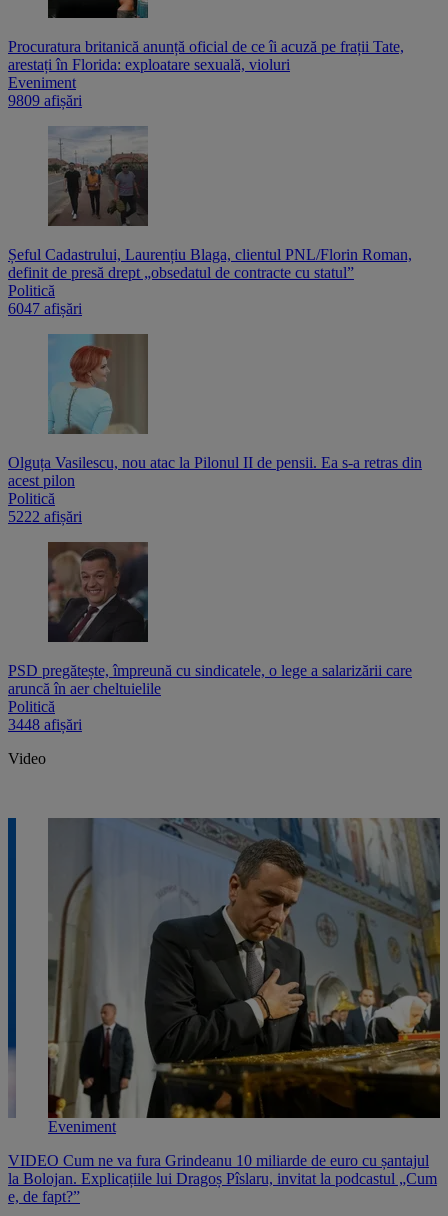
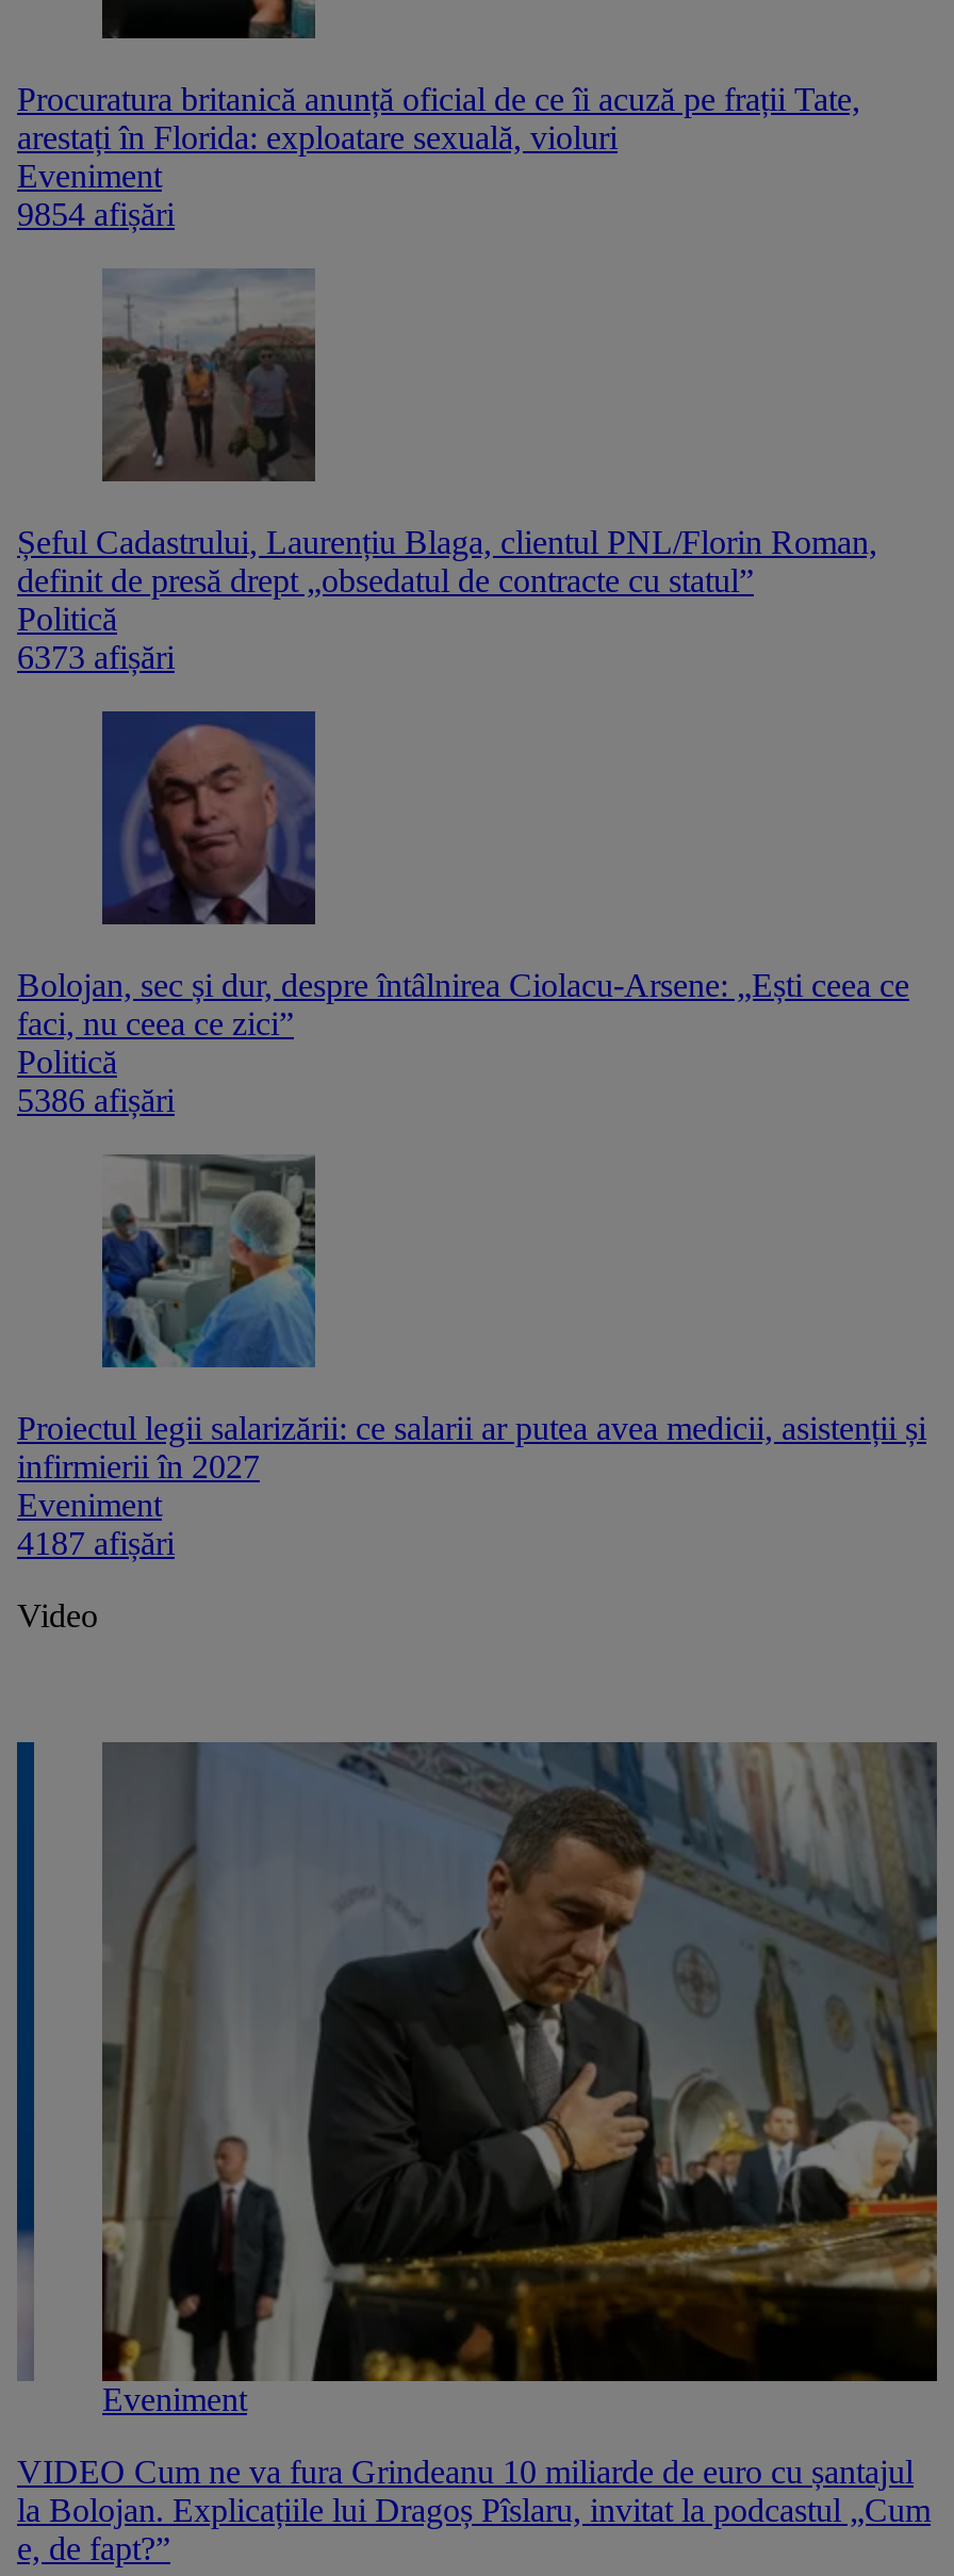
[8,91,82,108] 9809 afișări -> [17,195,175,231] 9854 afișări
[8,299,82,316] 6047 afișări -> [17,638,175,674] 6373 afișări
[8,333,422,488] [image] | Olguța Vasilescu, nou atac la Pilonul II de pensii. Ea s-a retras din | acest pilon -> [17,709,909,1040] [image] | Bolojan, sec și dur, despre întâlnirea Ciolacu-Arsene: „Ești ceea ce | faci, nu ceea ce zici”
[8,507,82,524] 5222 afișări -> [17,1081,175,1117] 5386 afișări
[8,541,412,732] [image] | PSD pregătește, împreună cu sindicatele, o lege a salarizării care | aruncă în aer cheltuielile | Politică | 3448 afișări -> [17,1154,926,1560] [image] | Proiectul legii salarizării: ce salarii ar putea avea medicii, asistenții și | infirmierii în 2027 | Eveniment | 4187 afișări

